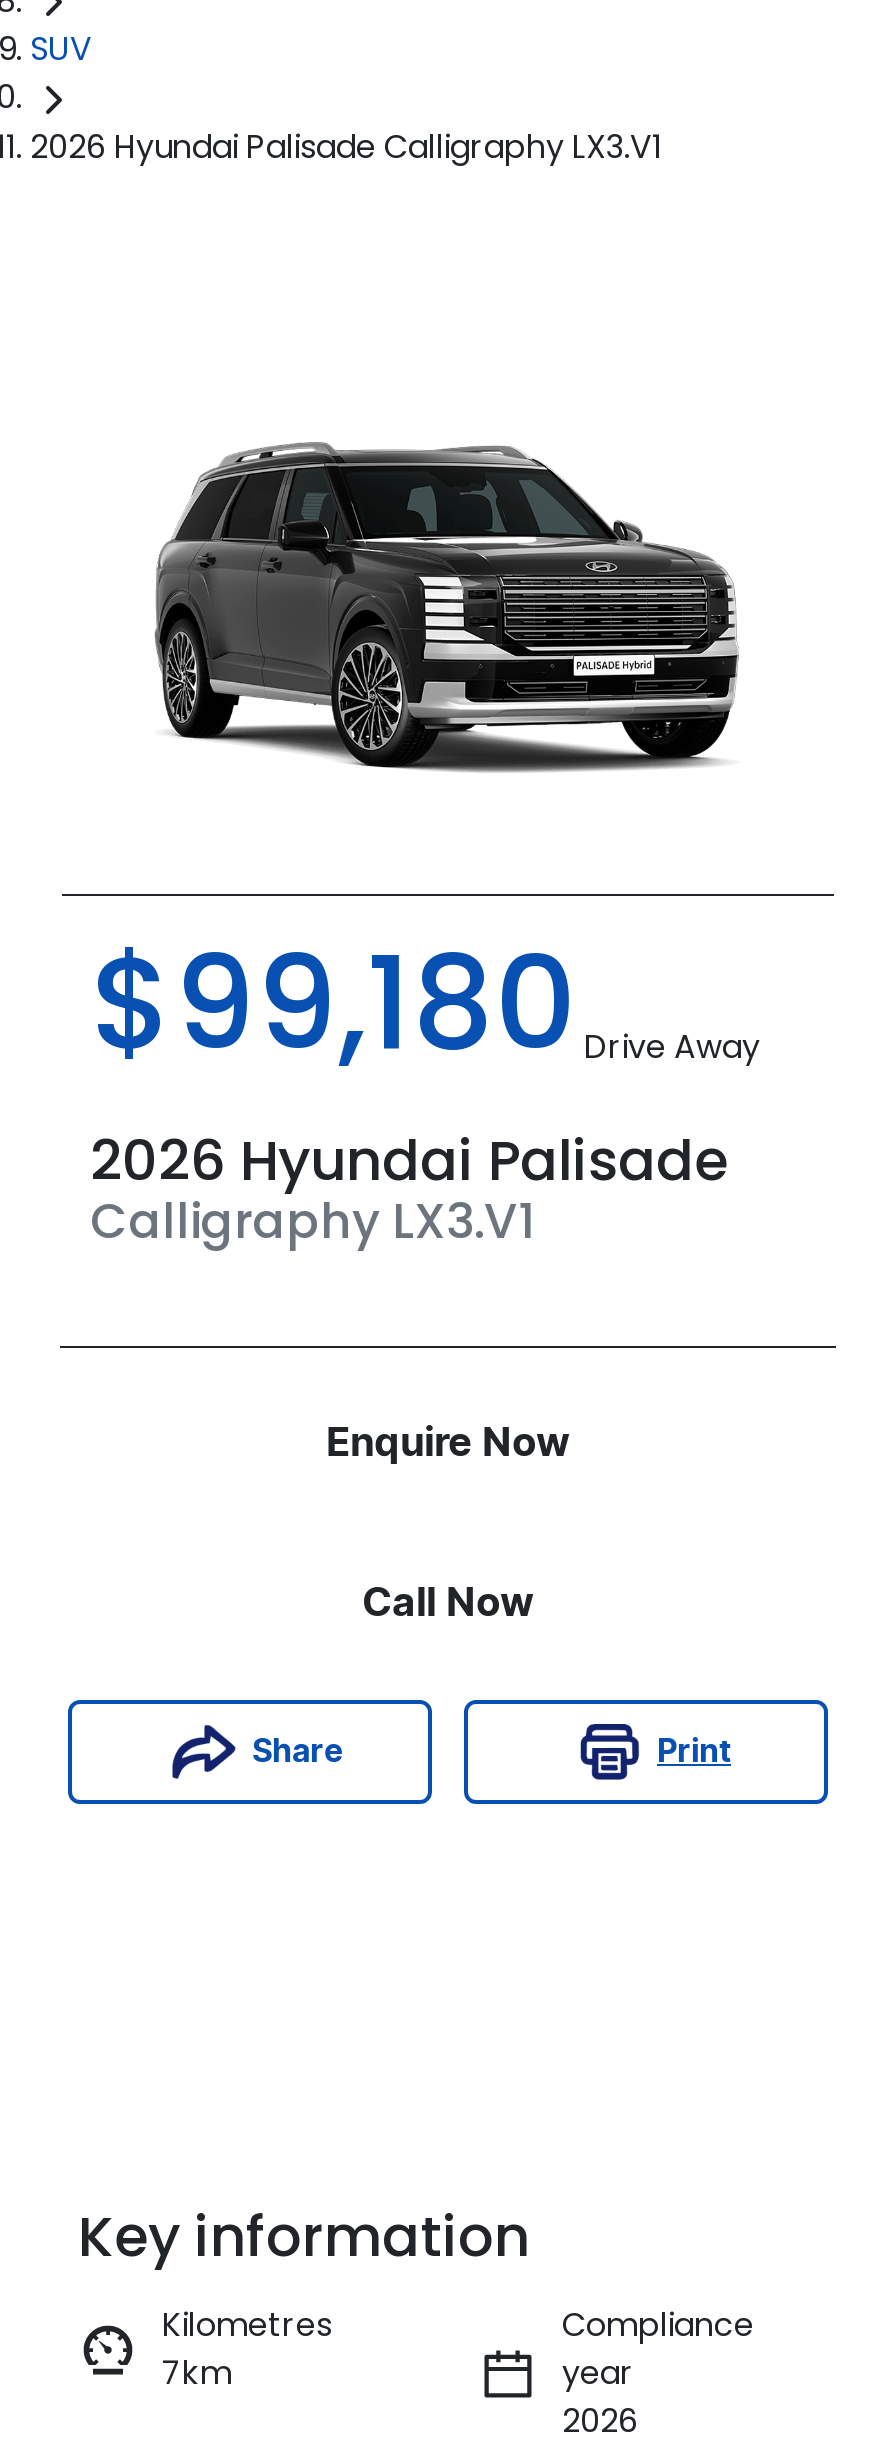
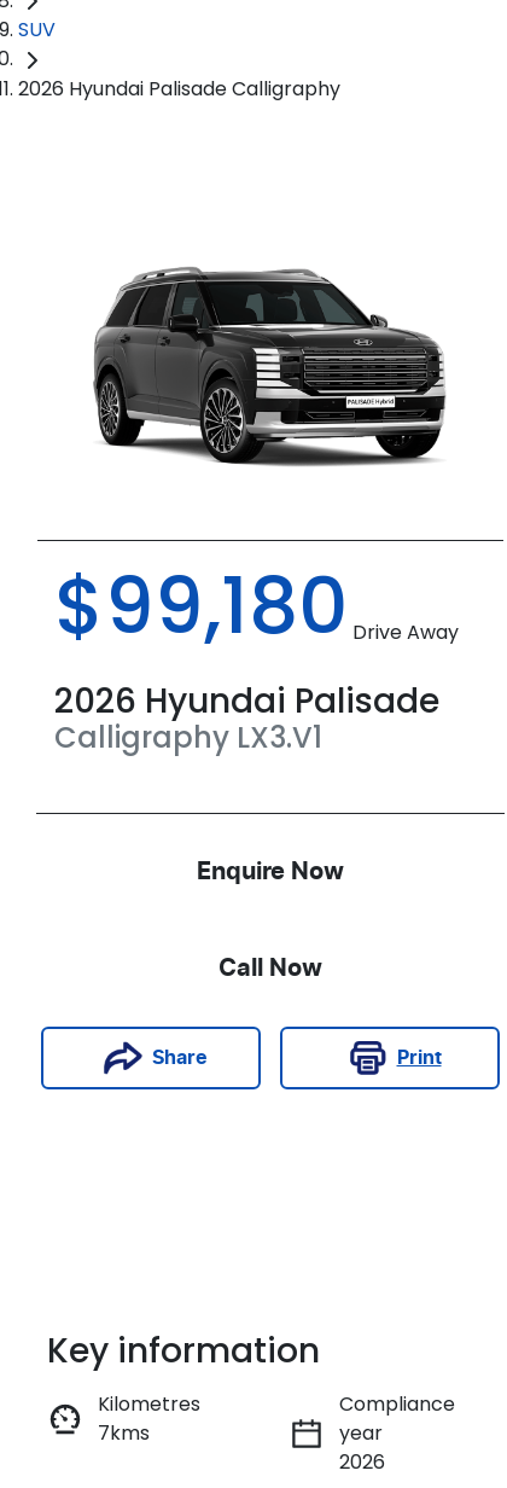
[30,124,662,170] 2026 Hyundai Palisade Calligraphy LX3.V1 -> [18,75,340,103] 2026 Hyundai Palisade Calligraphy
[162,2351,232,2397] 7km -> [98,1420,150,1447] 7kms

